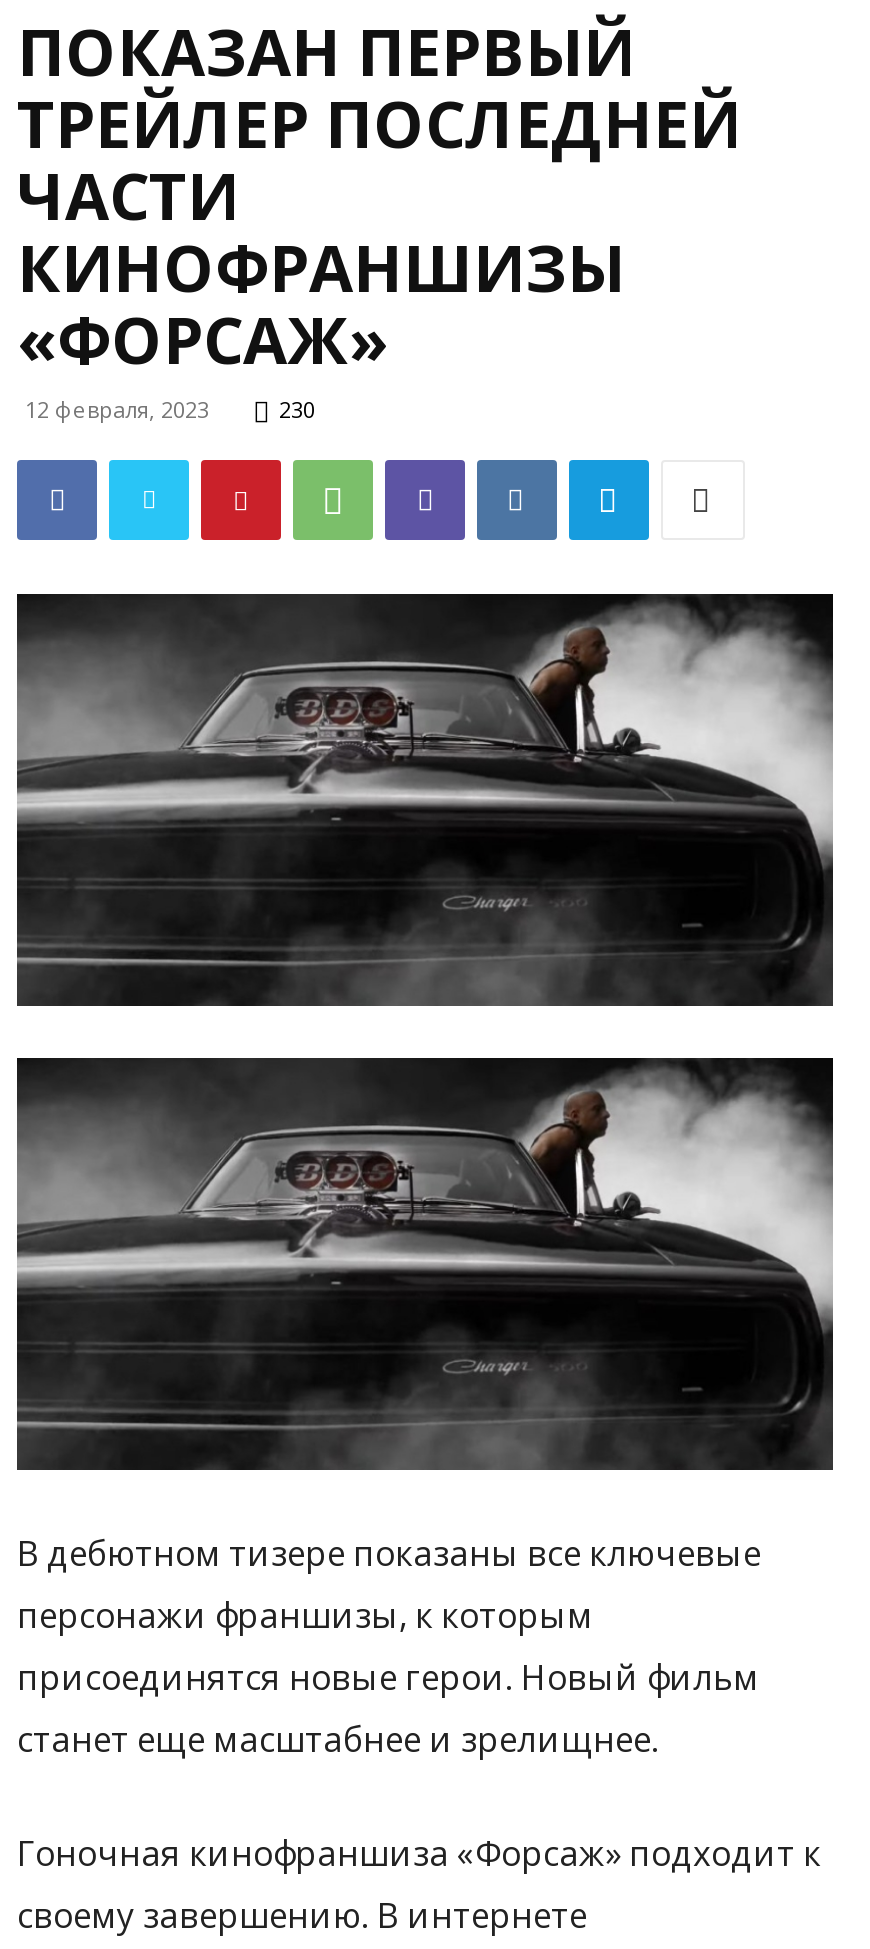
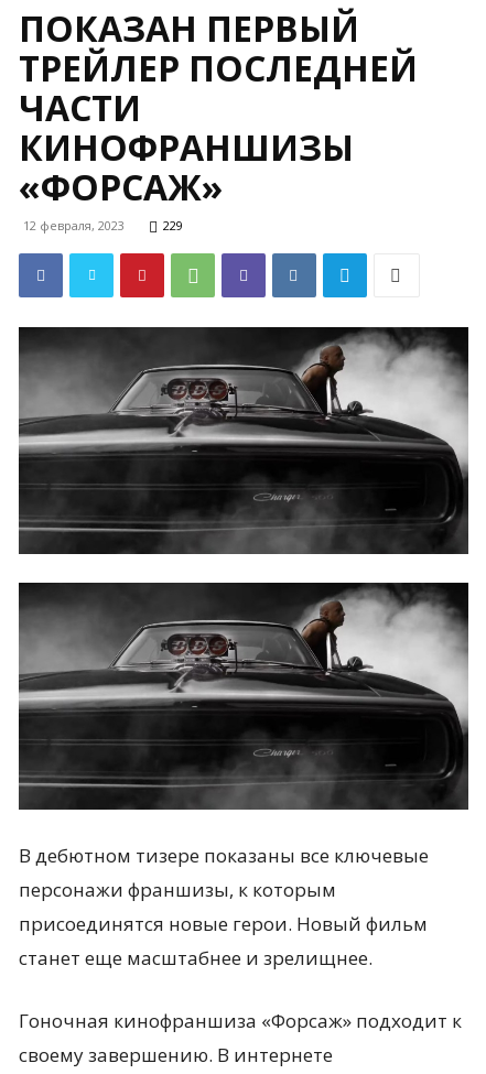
[279,394,315,424] 230 -> [163,217,183,234] 229

